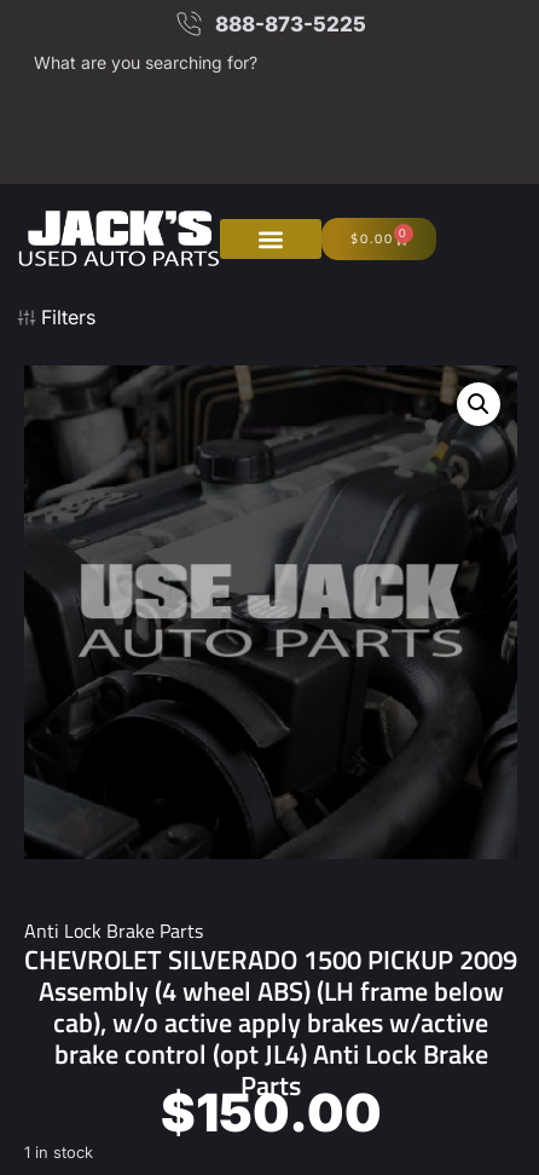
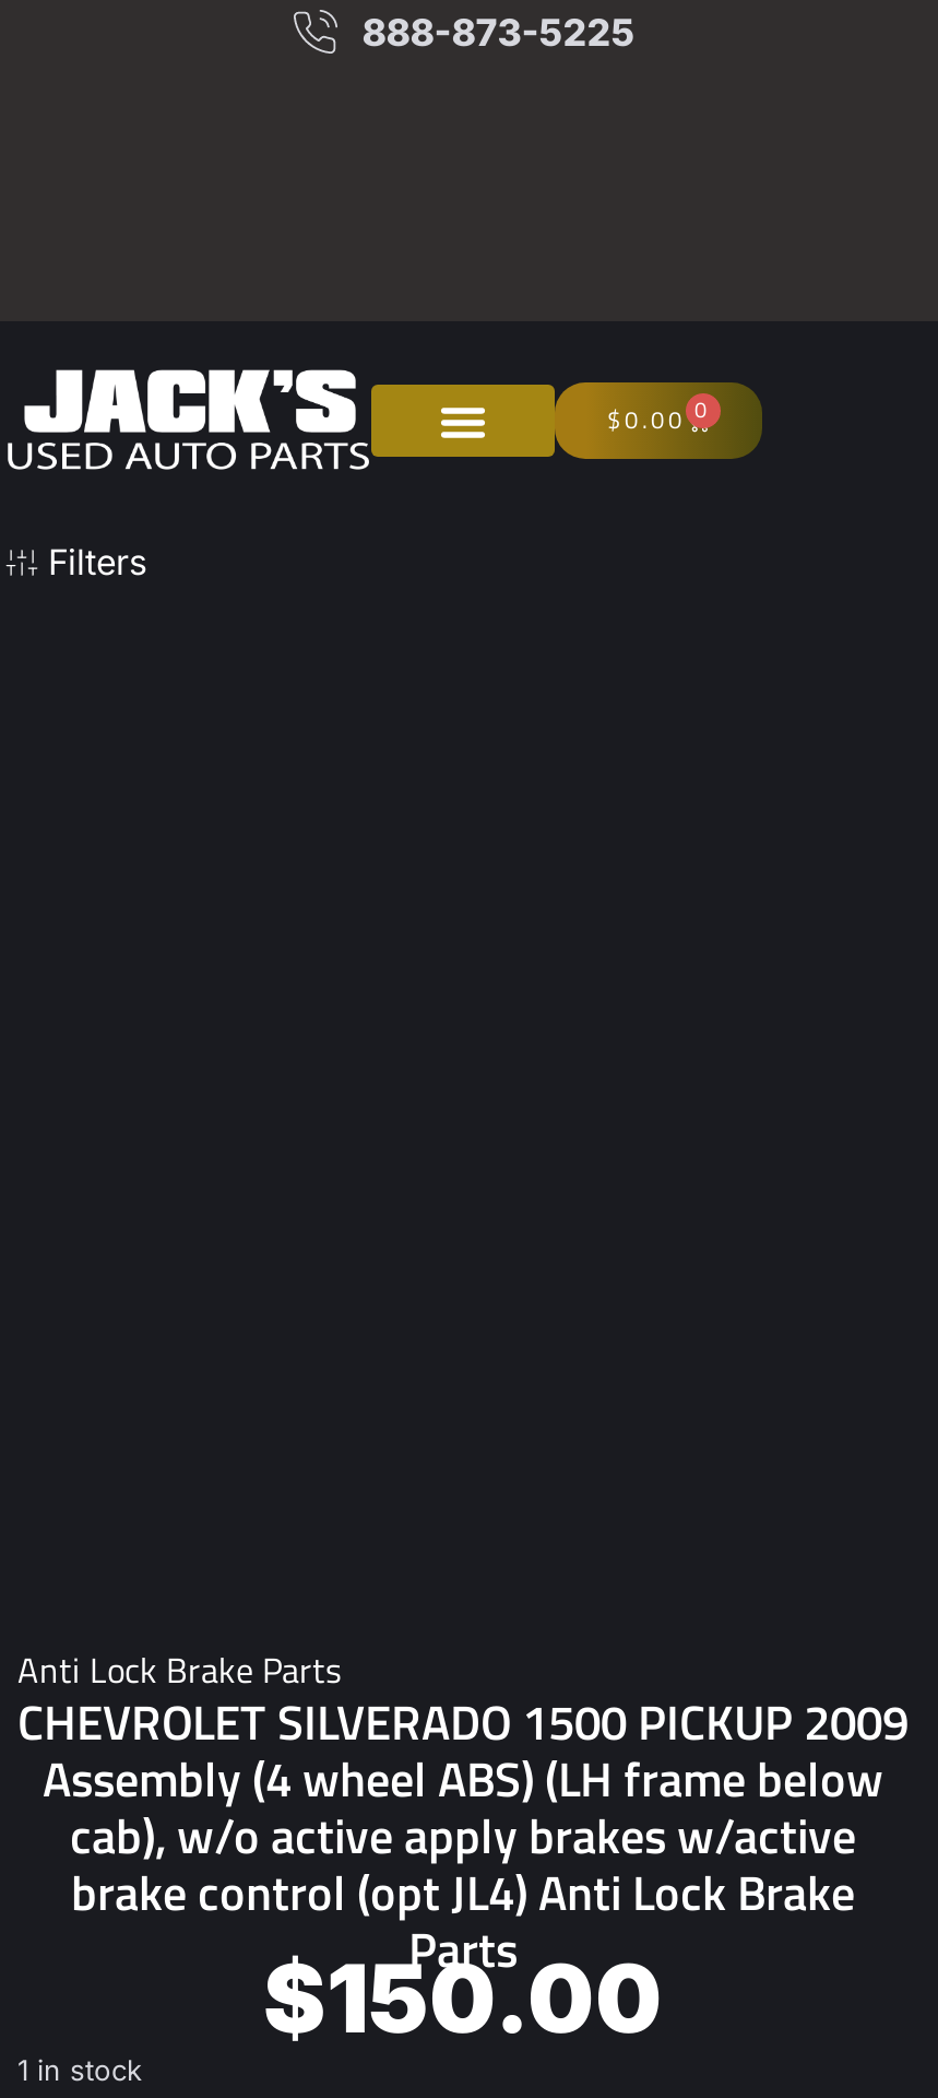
[34,52,257,73] What are you searching for? -> none
[24,365,517,857] [image] -> none

